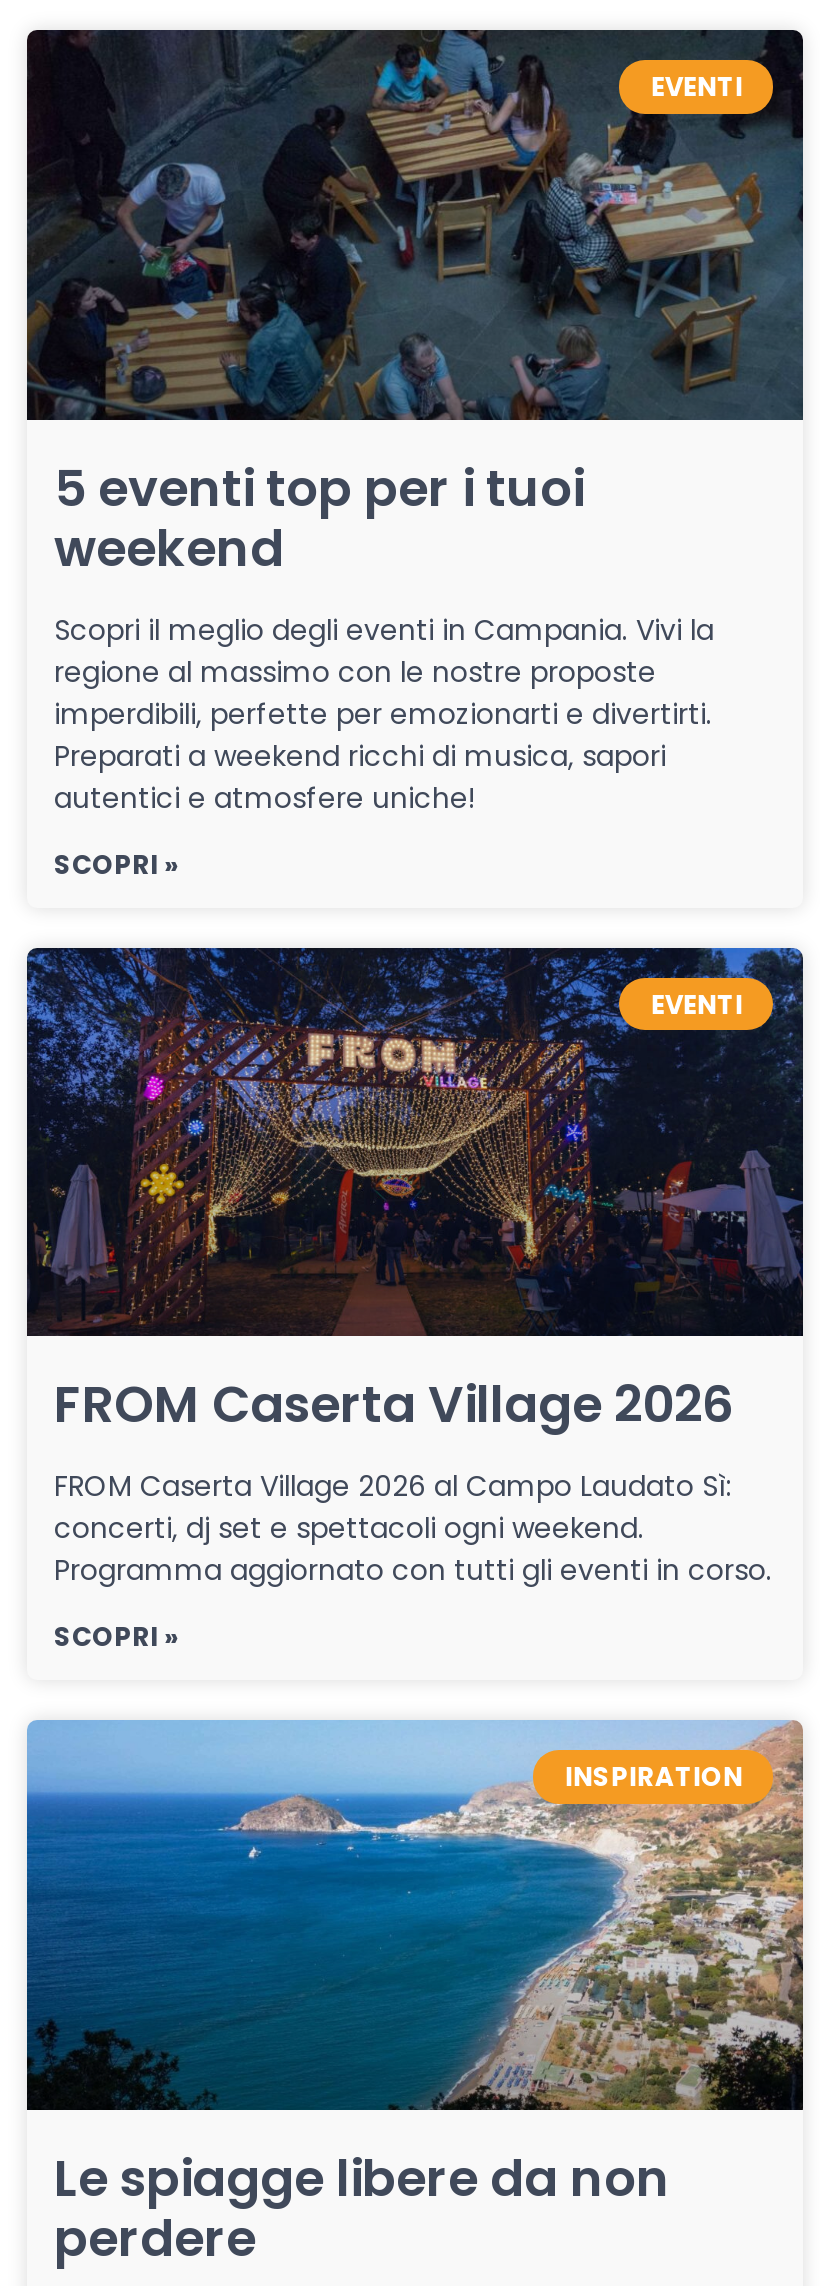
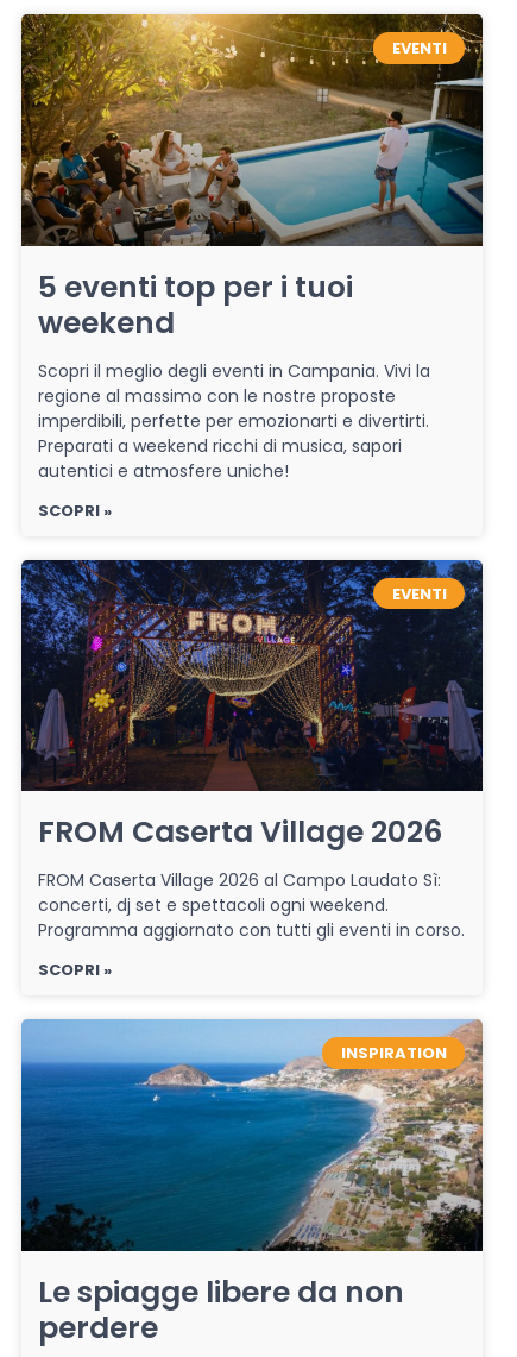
[25,28,803,422] [image] -> [20,13,483,247] [image]

